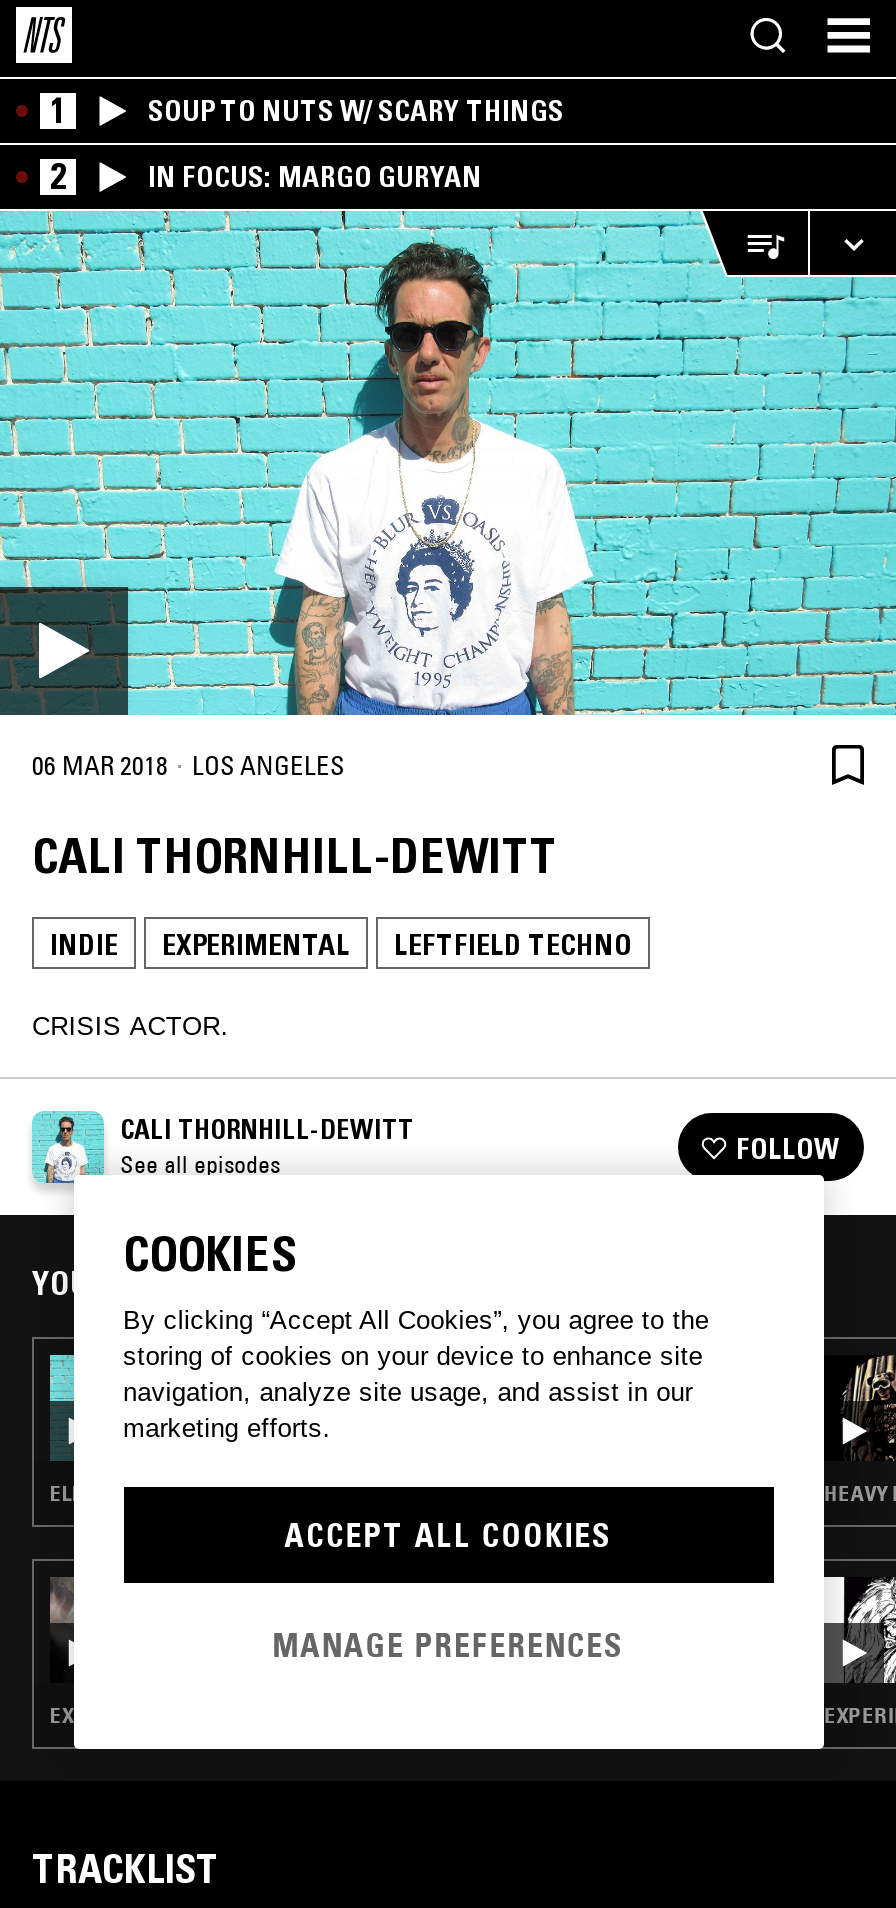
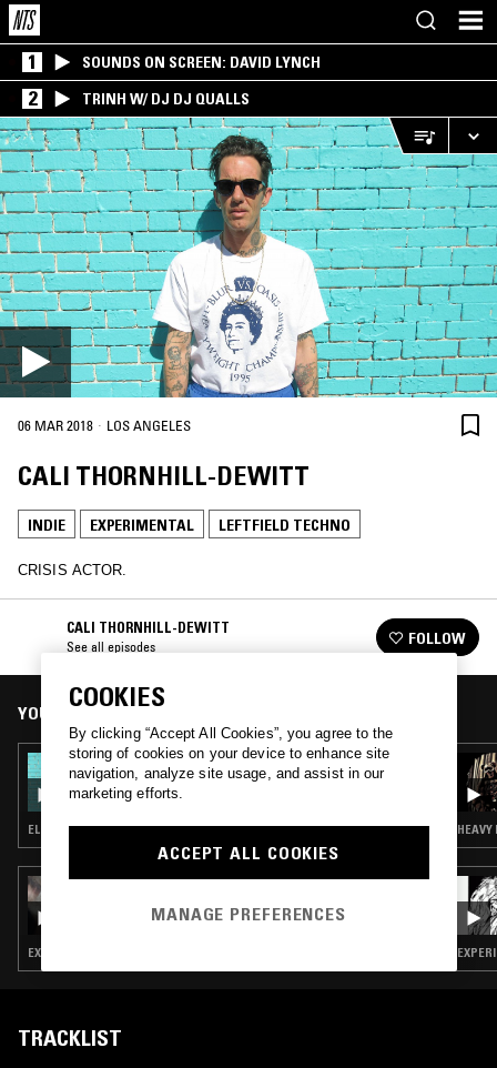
[148,93,564,129] SOUP TO NUTS W/ SCARY THINGS -> [82,52,321,72] SOUNDS ON SCREEN: DAVID LYNCH
[148,159,482,195] IN FOCUS: MARGO GURYAN -> [82,89,250,109] TRINH W/ DJ DJ QUALLS
[30,1109,106,1189] [image] -> none

